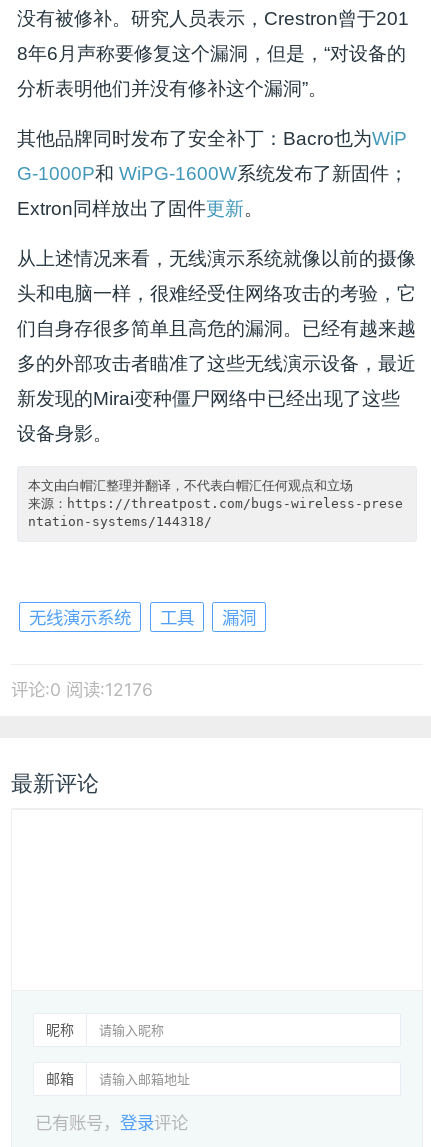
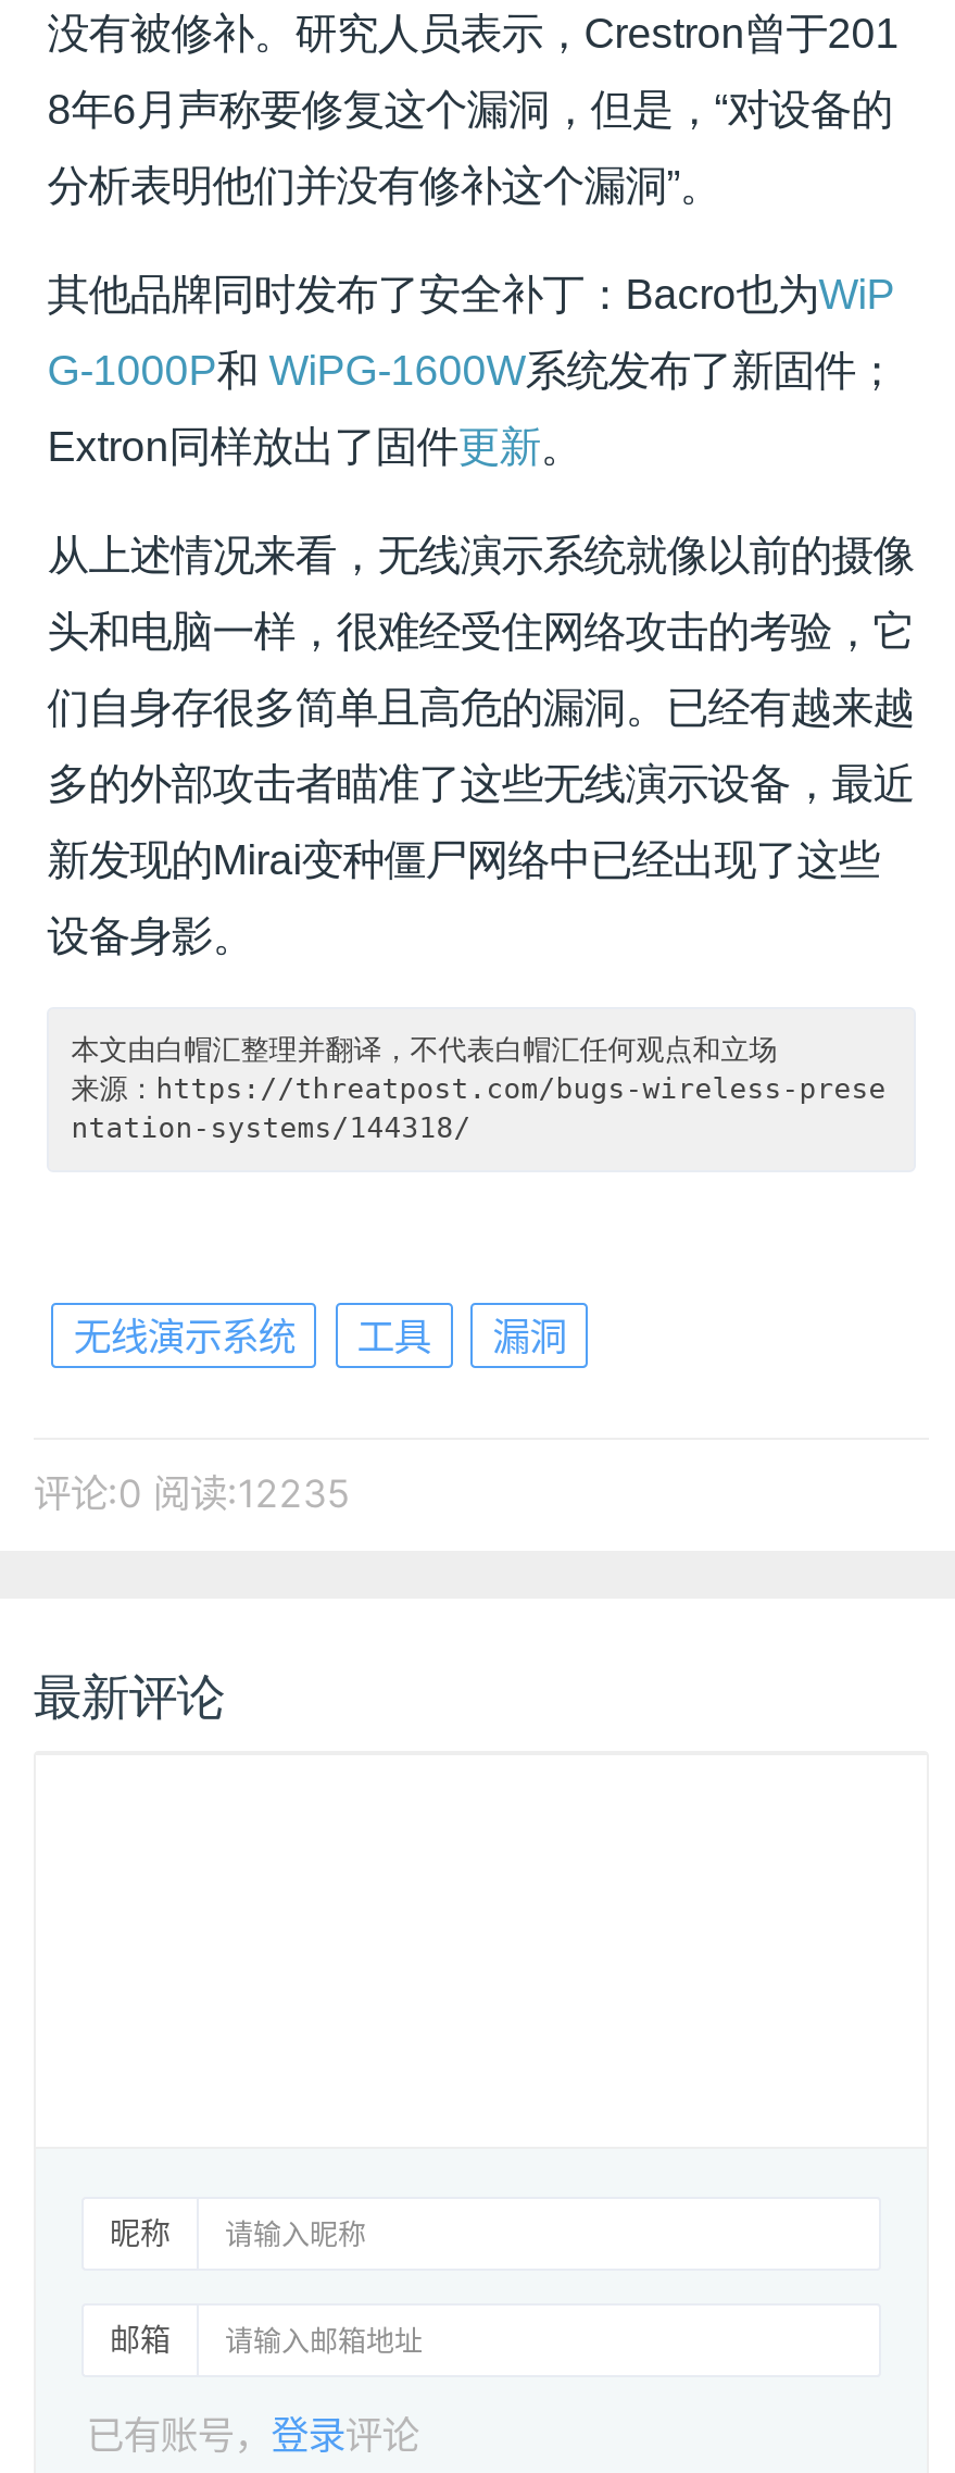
[11,679,153,700] 评论:0 阅读:12176 -> [33,1471,351,1516] 评论:0 阅读:12235

